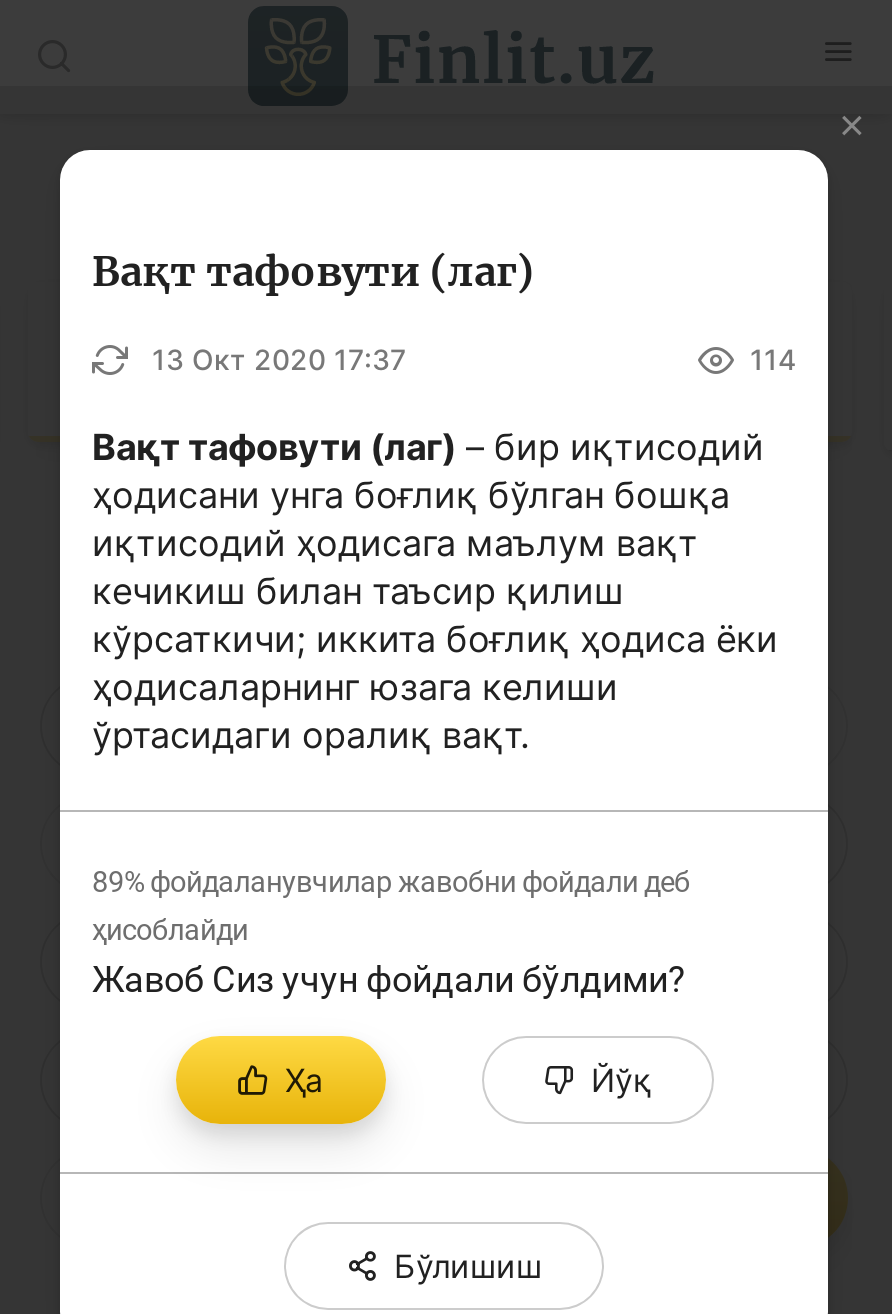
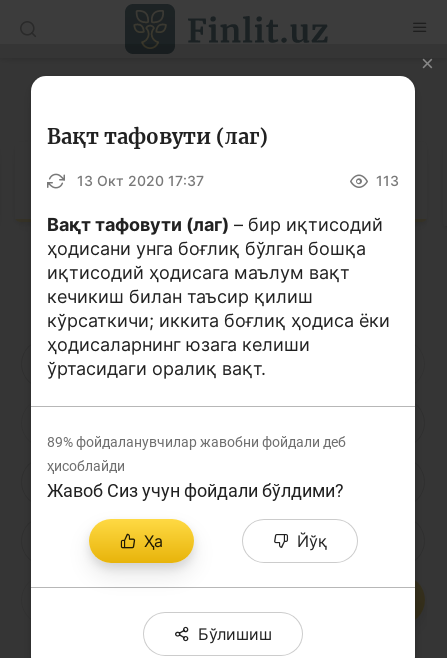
[750,342,796,376] 114 -> [376,172,399,189] 113

